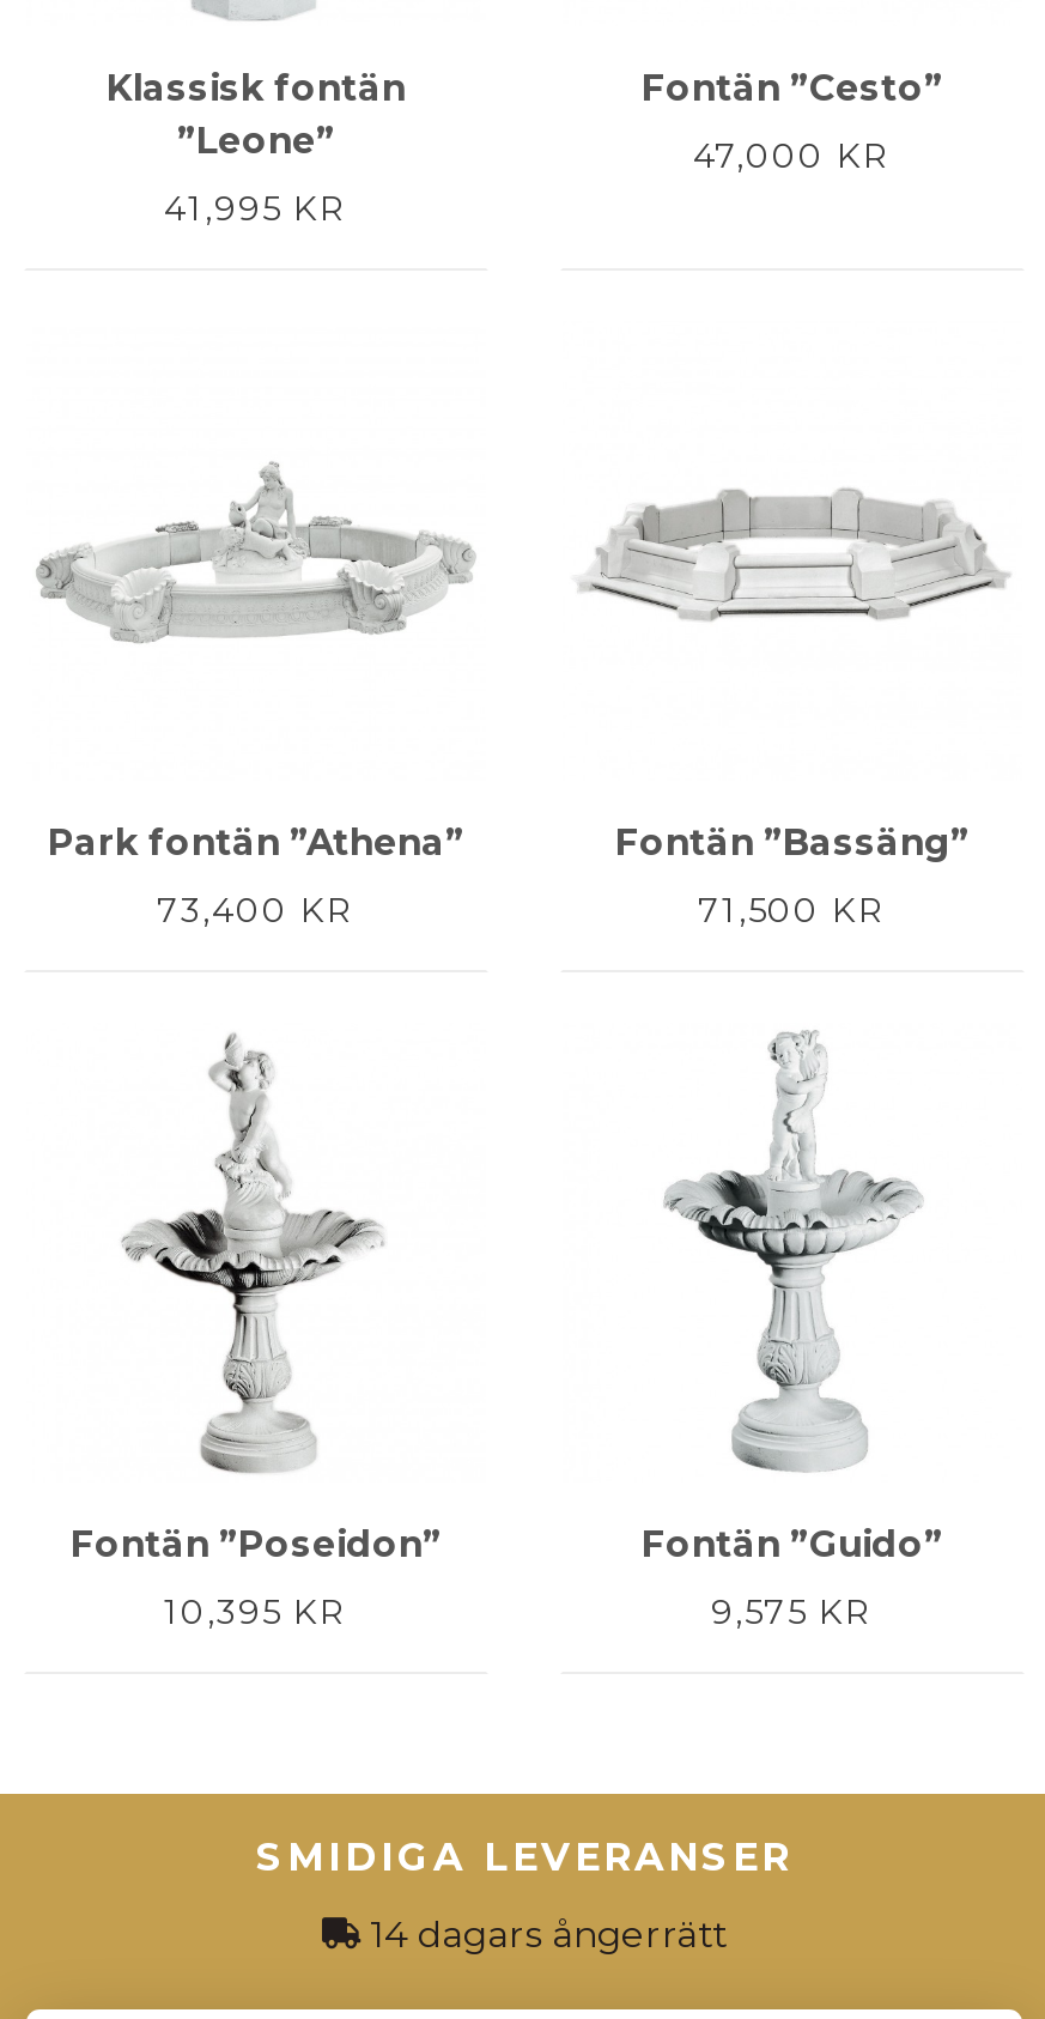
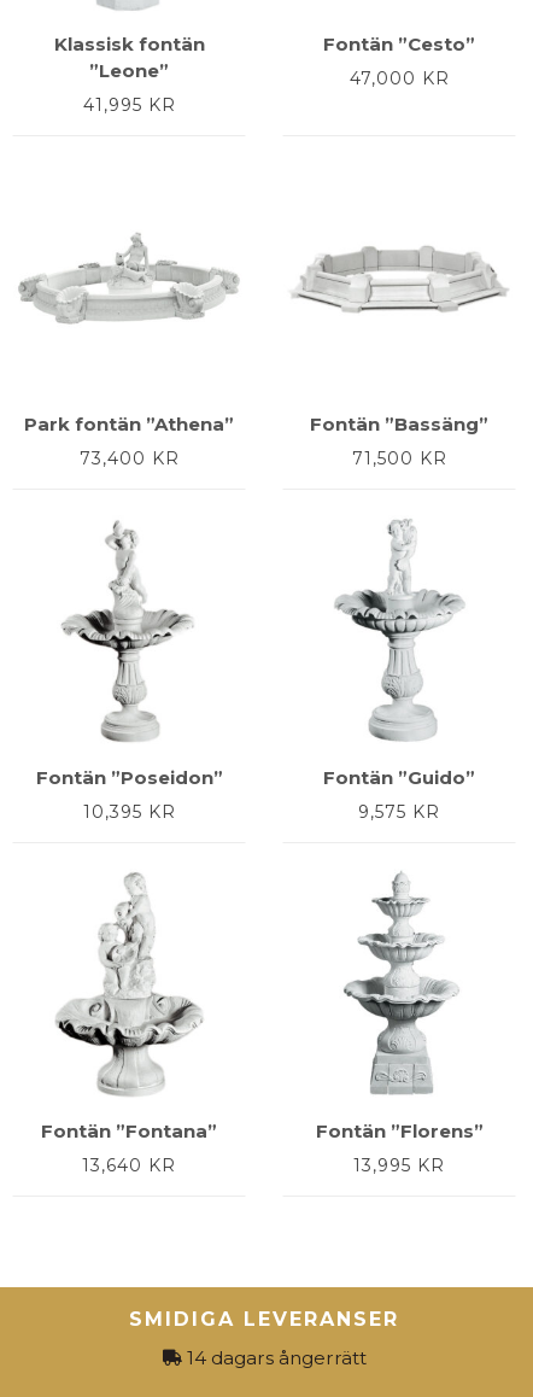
none -> [41,872,217,1176] [image] | Fontän ”Fontana” | 13,640 KR
none -> [315,872,483,1176] [image] | Fontän ”Florens” | 13,995 KR

